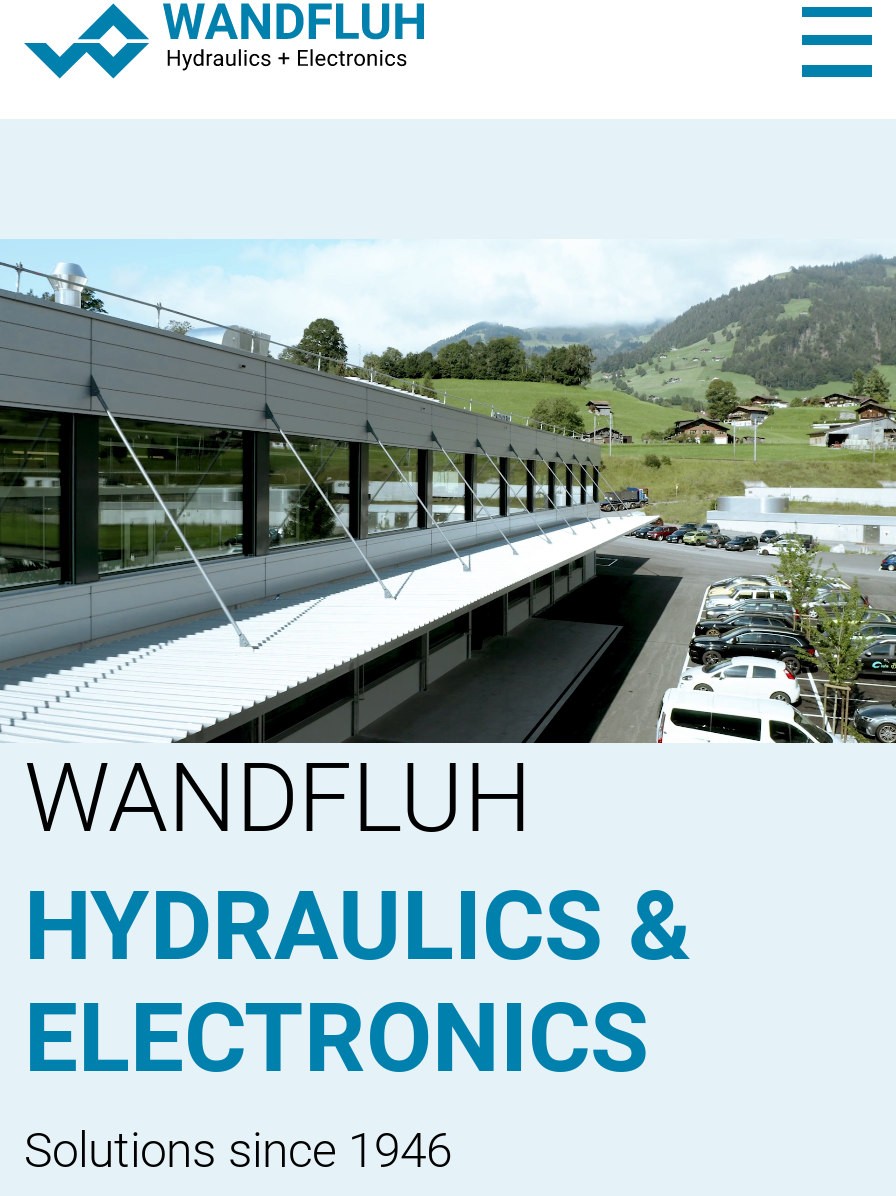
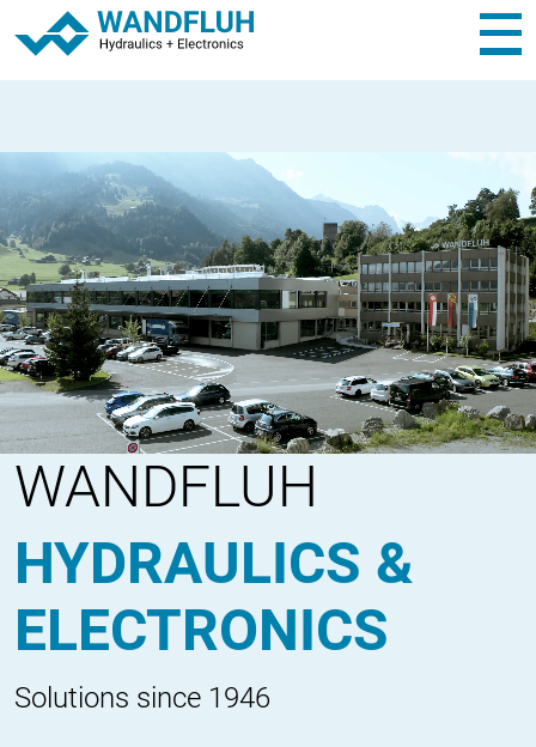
[6,247,890,745] [image] -> [4,157,532,455] [image]

